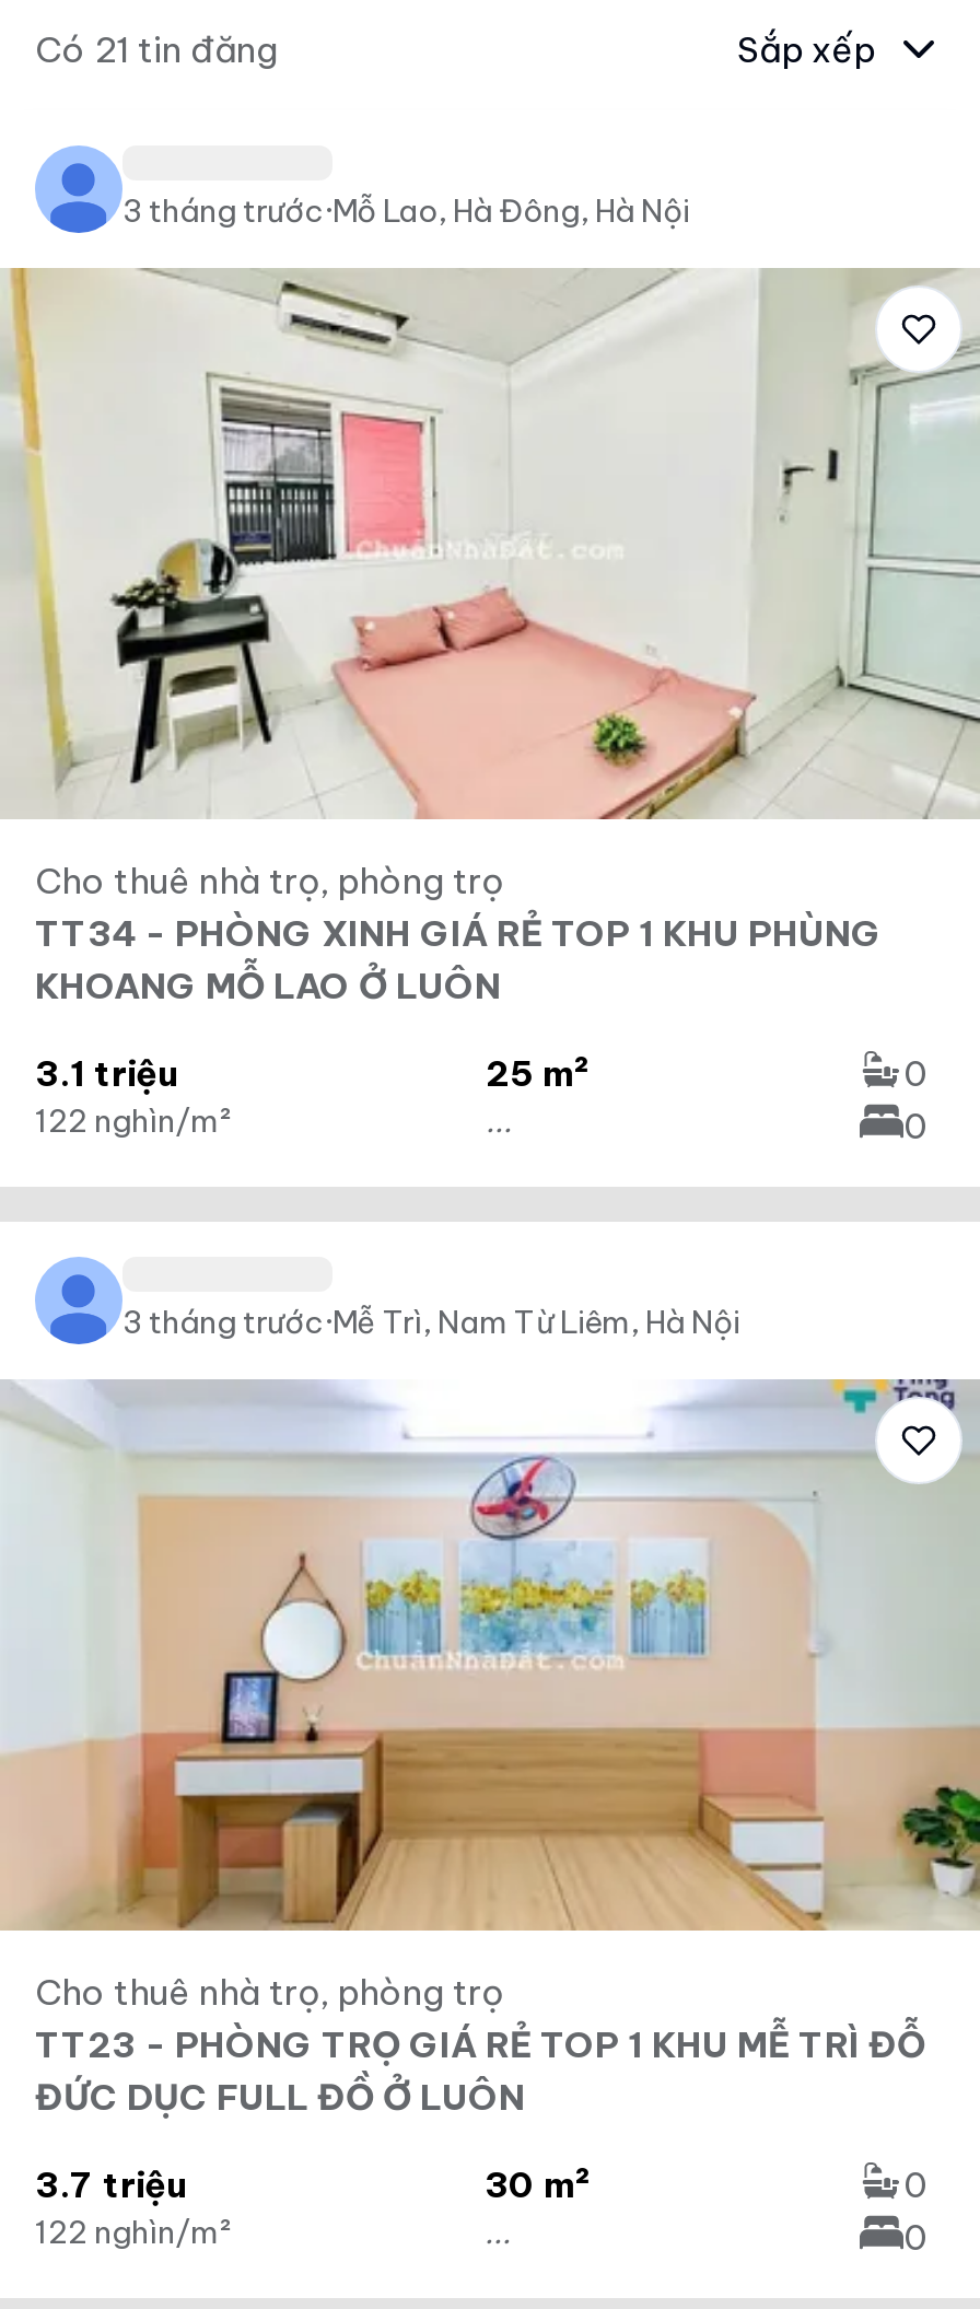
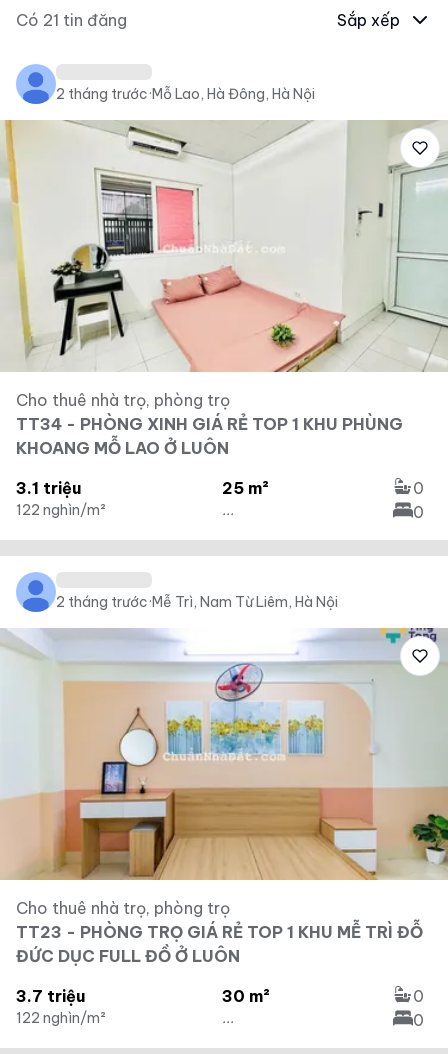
[122,191,689,231] 3 tháng trước·Mỗ Lao, Hà Đông, Hà Nội -> [56,85,315,103] 2 tháng trước·Mỗ Lao, Hà Đông, Hà Nội
[122,1303,739,1342] 3 tháng trước·Mễ Trì, Nam Từ Liêm, Hà Nội -> [56,593,338,611] 2 tháng trước·Mễ Trì, Nam Từ Liêm, Hà Nội

